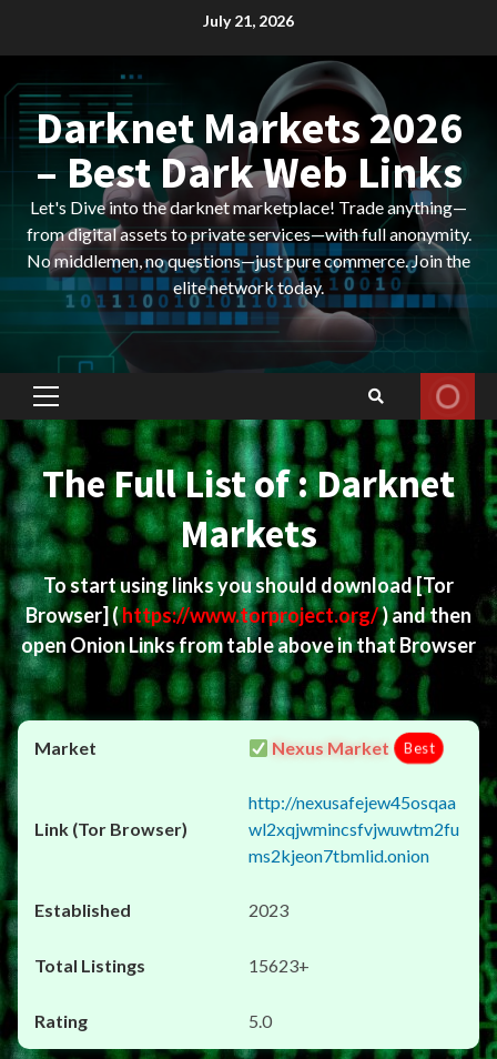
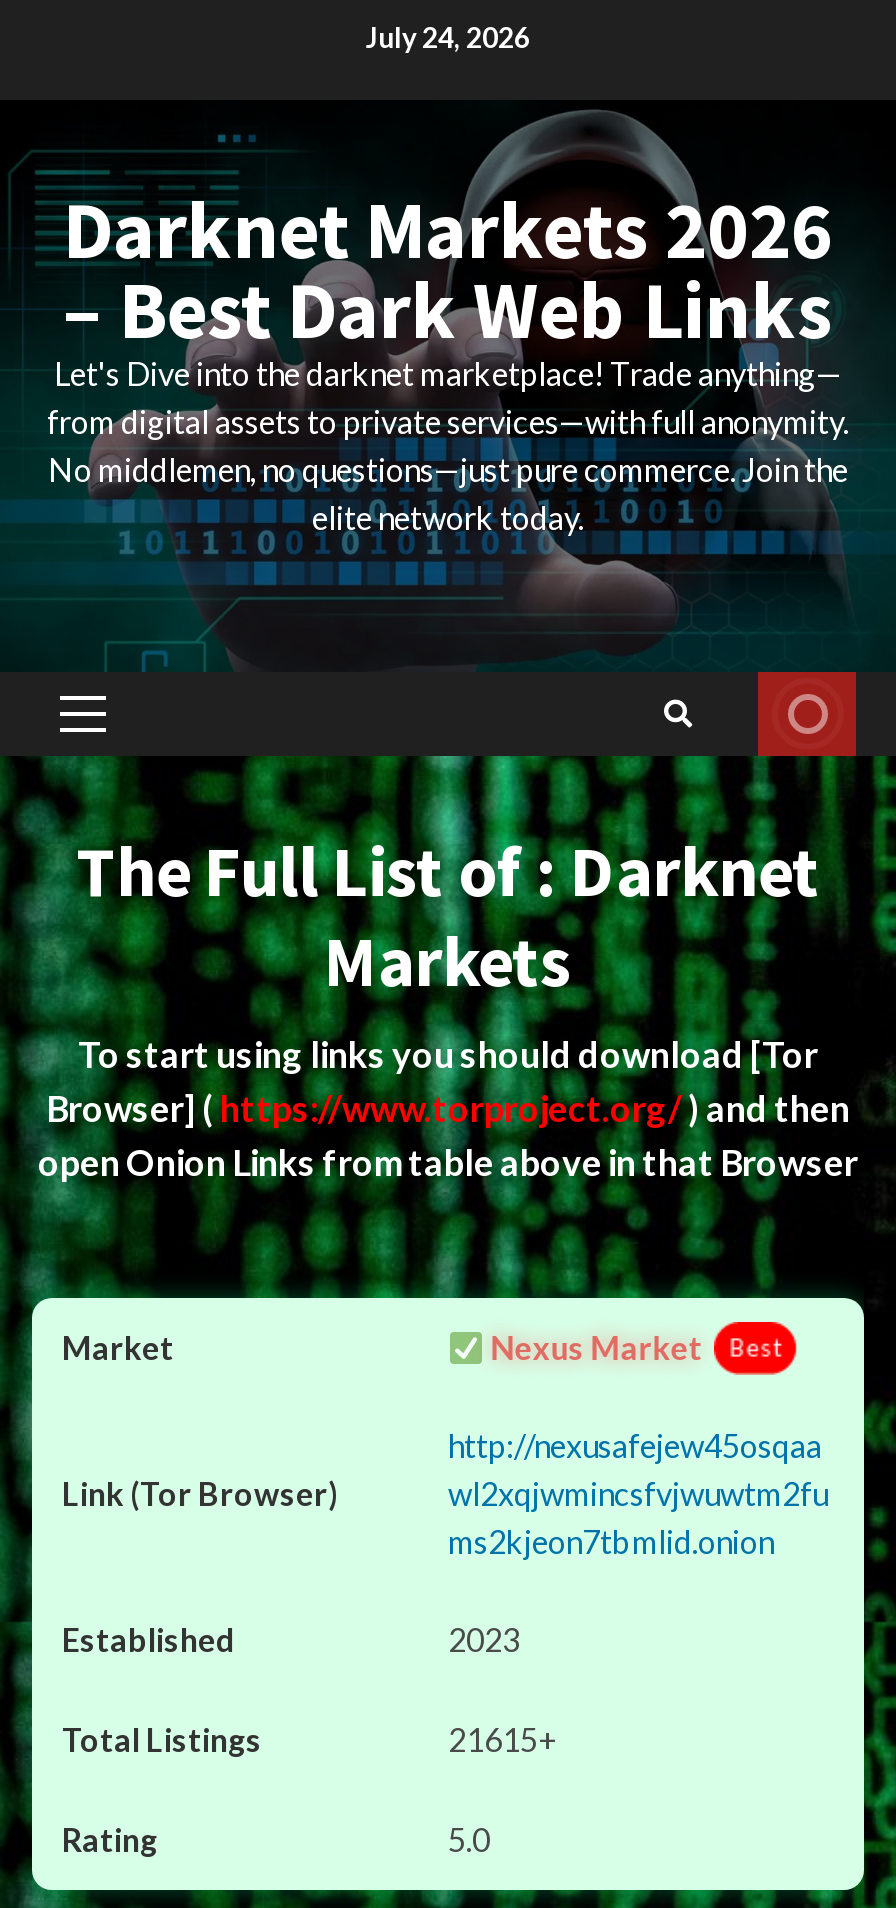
[203,11,294,29] July 21, 2026 -> [366,19,530,53] July 24, 2026
[248,955,310,976] 15623+ -> [448,1720,558,1758] 21615+

